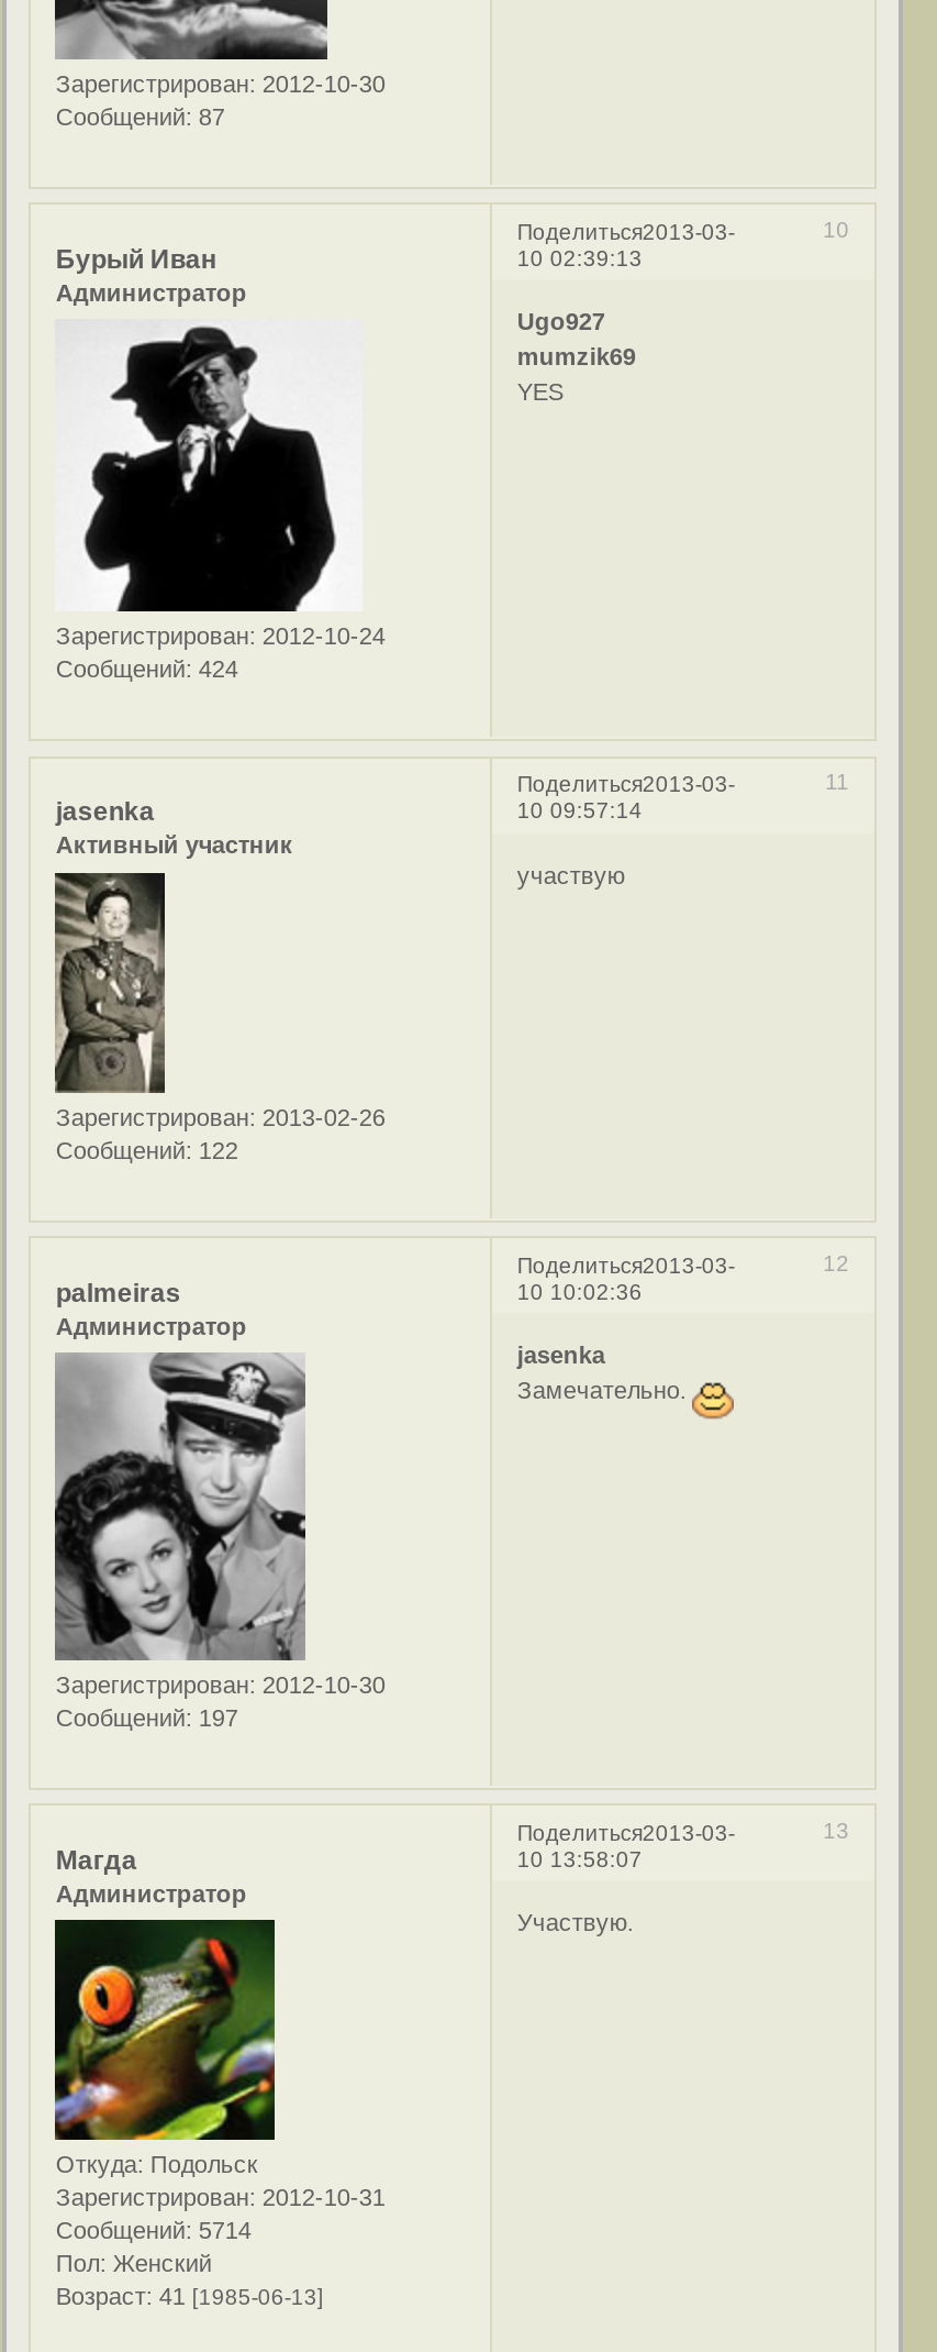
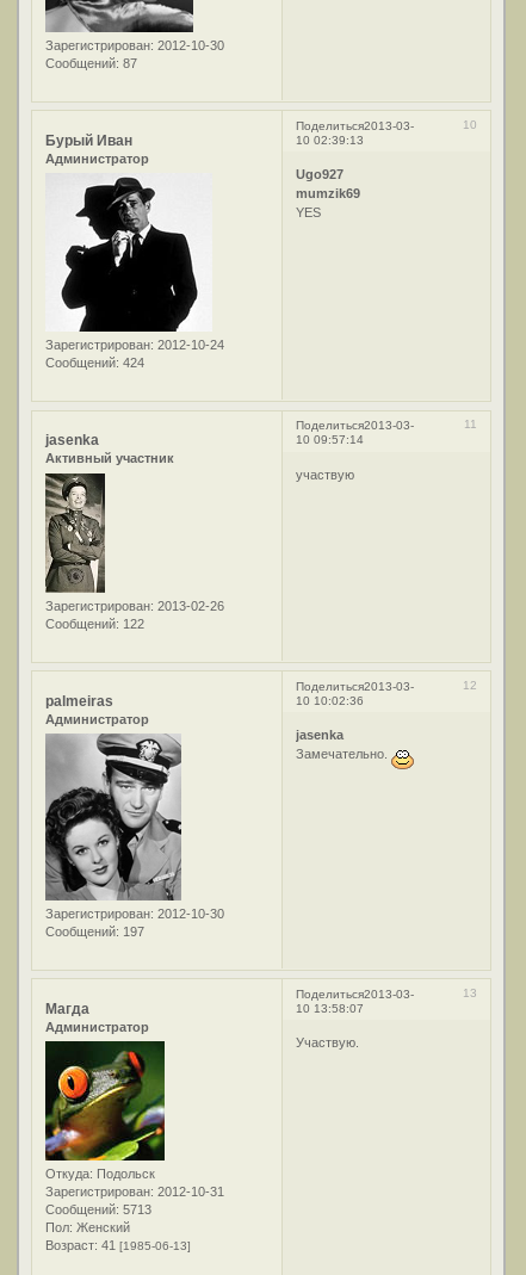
[56,2217,251,2244] Сообщений: 5714 -> [46,1202,152,1217] Сообщений: 5713

